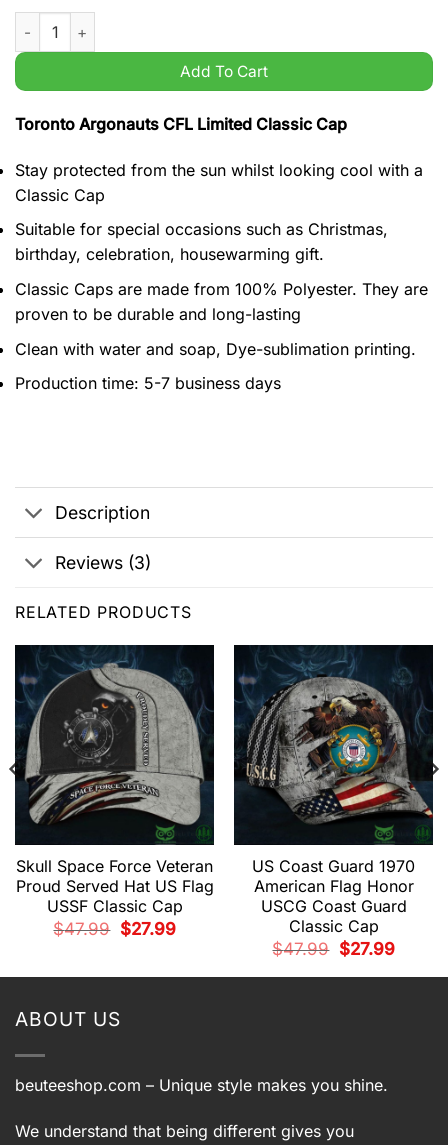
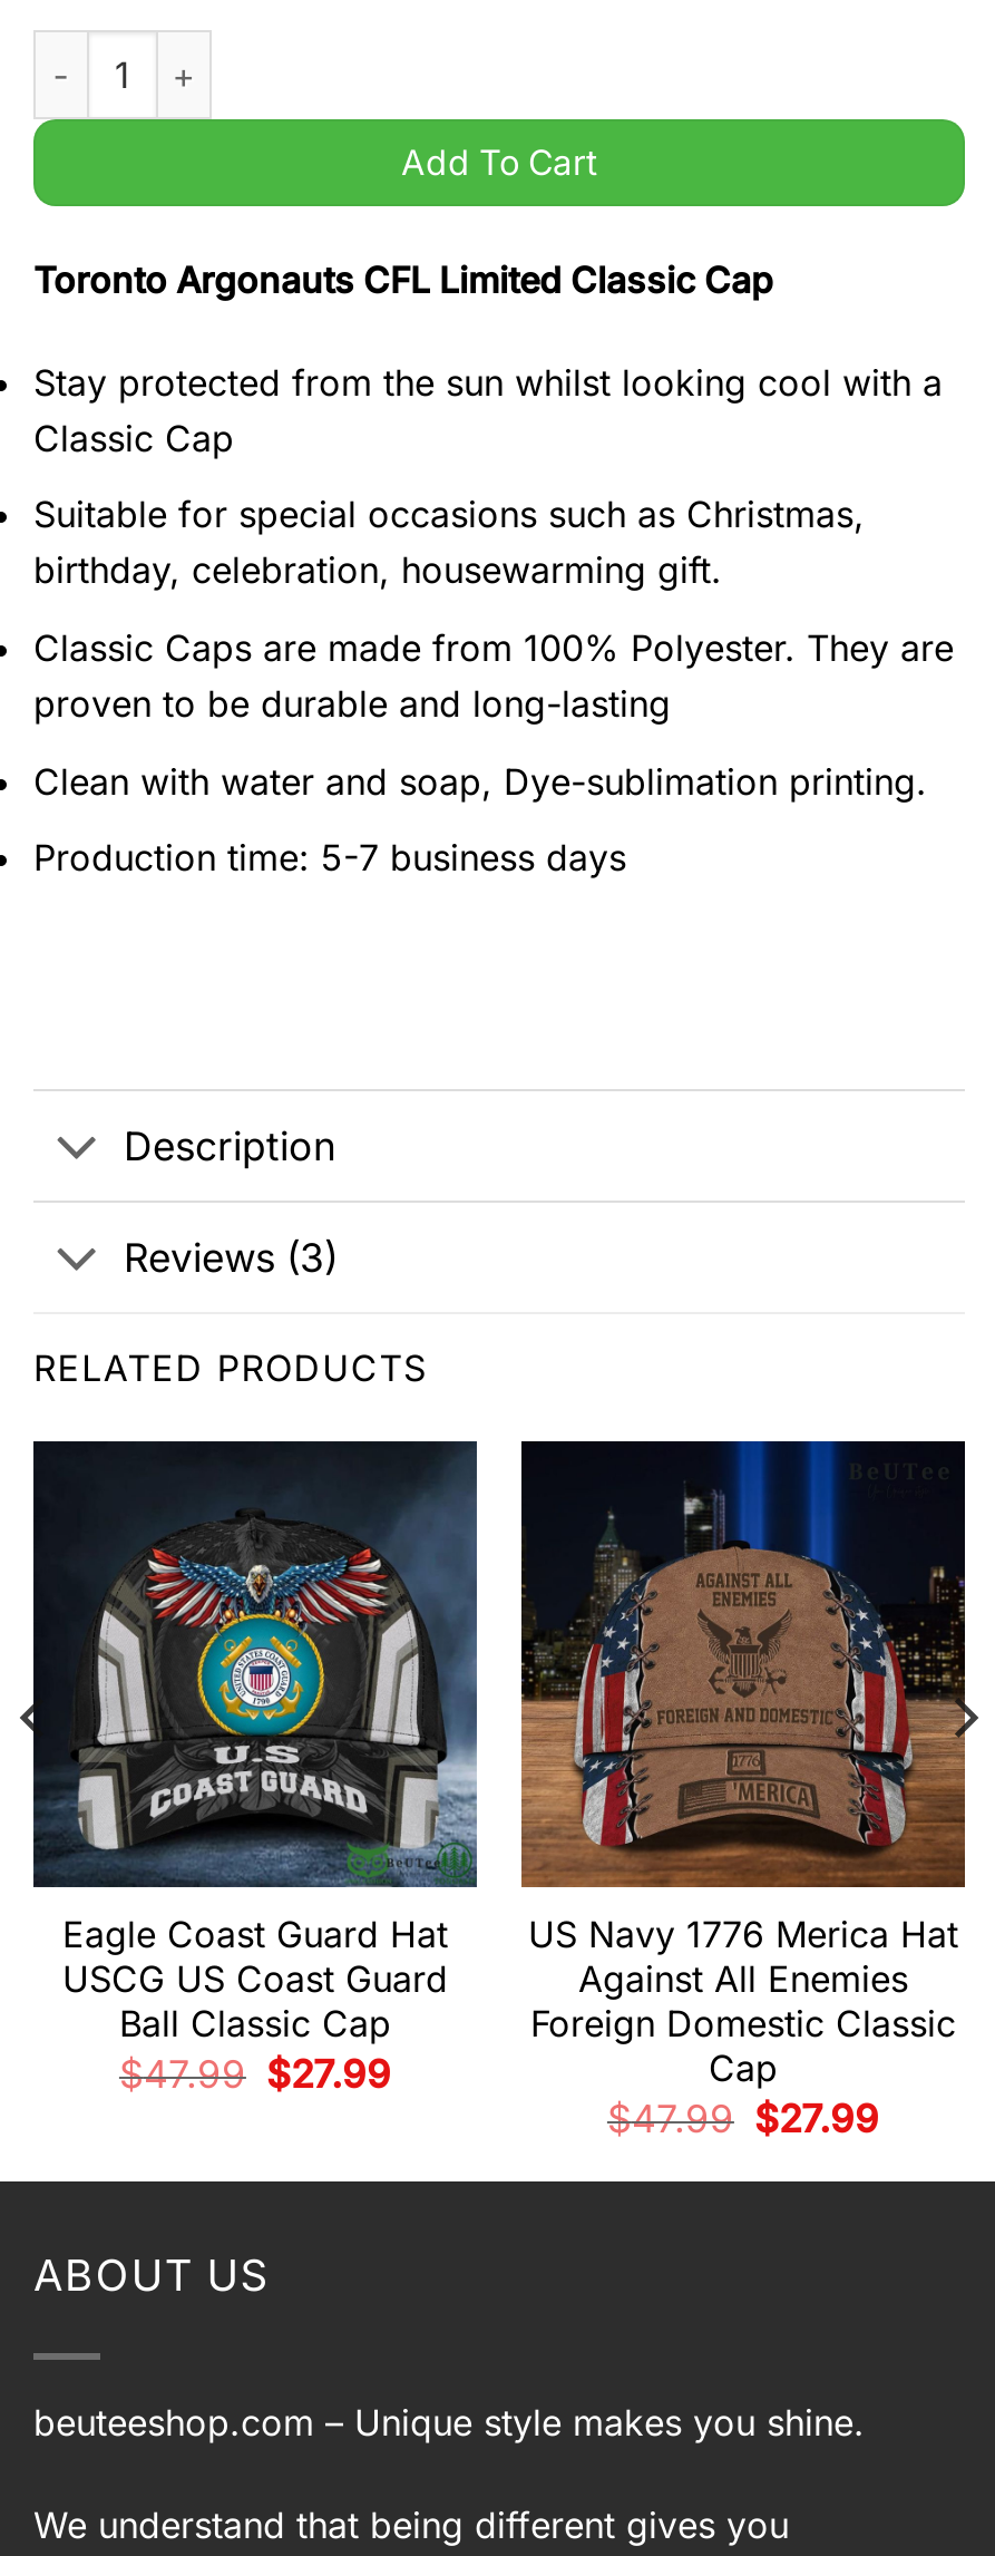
[15,645,215,915] [image] | Skull Space Force Veteran | Proud Served Hat US Flag | USSF Classic Cap -> [33,1441,479,2044] [image] | Eagle Coast Guard Hat | USCG US Coast Guard | Ball Classic Cap
[233,644,434,935] [image] | US Coast Guard 1970 | American Flag Honor | USCG Coast Guard | Classic Cap -> [519,1439,967,2089] [image] | US Navy 1776 Merica Hat | Against All Enemies | Foreign Domestic Classic | Cap

